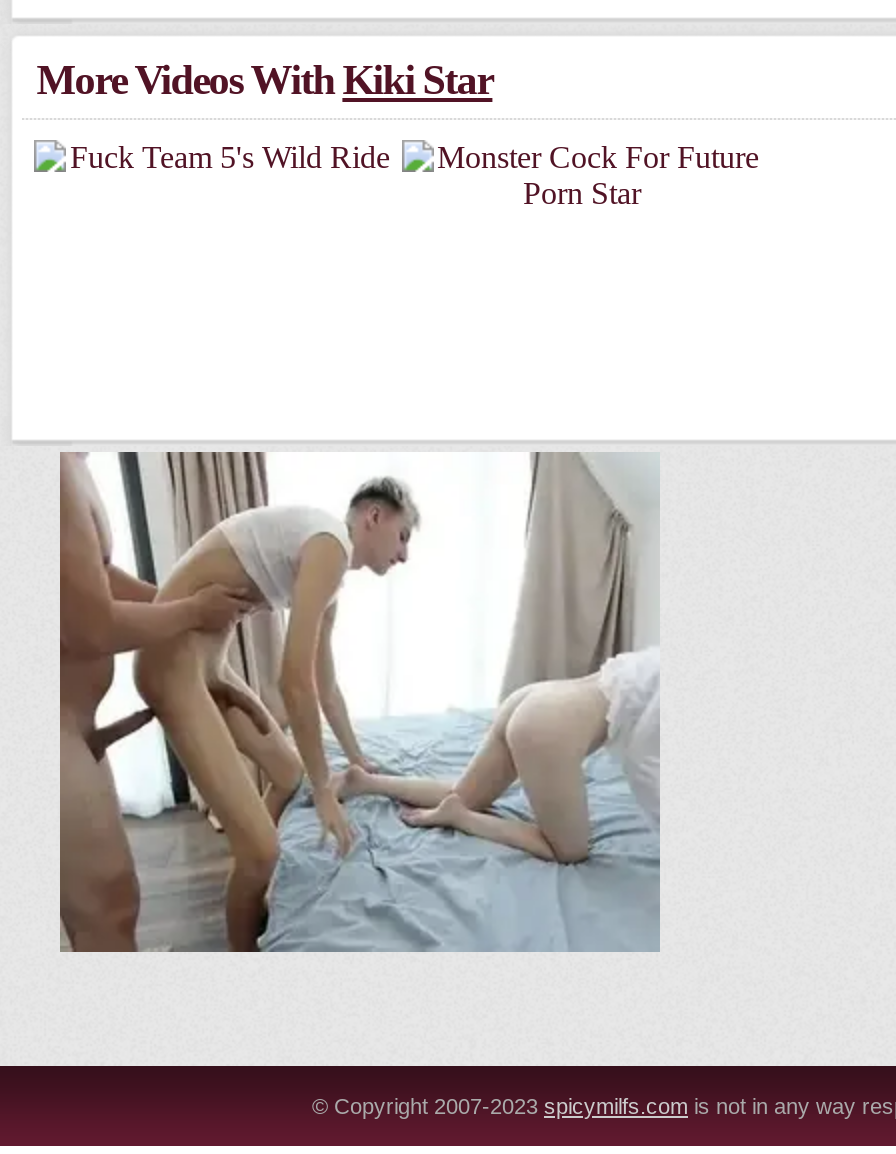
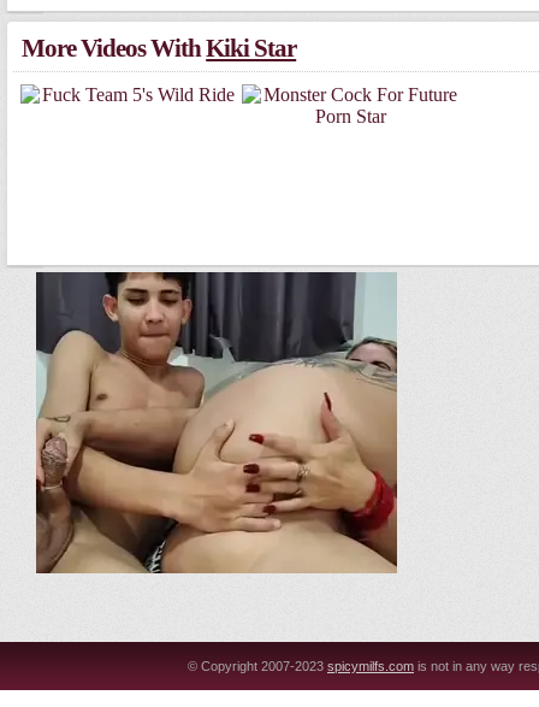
[58,452,660,952] [image] -> [36,271,398,573] [image]

